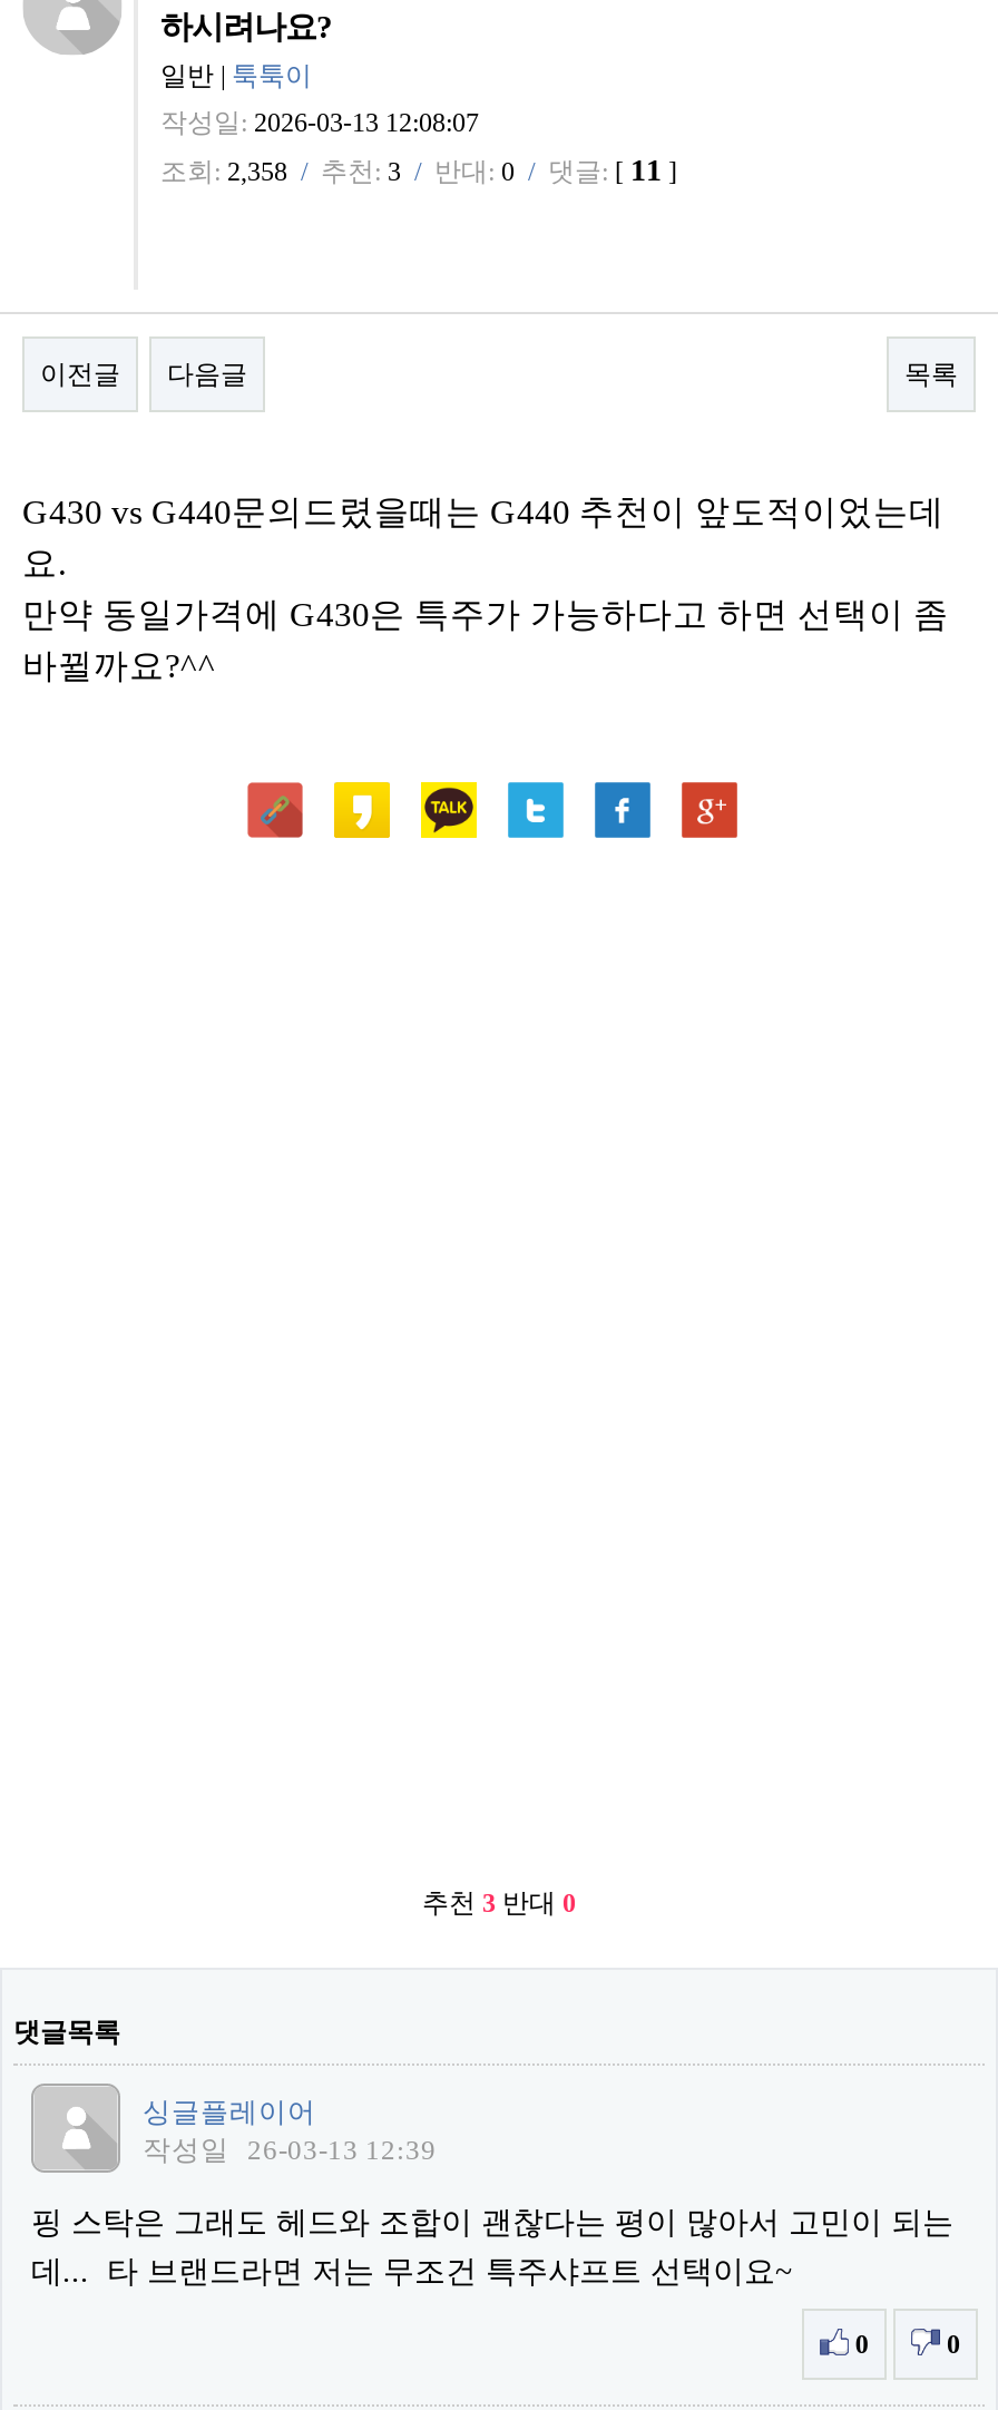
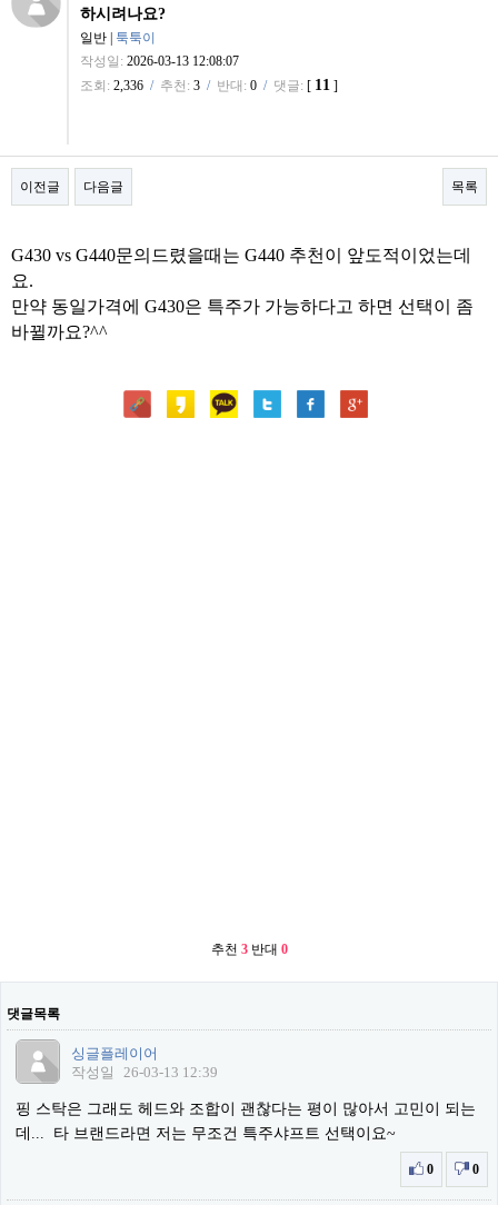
[160,154,677,187] 조회: 2,358 / 추천: 3 / 반대: 0 / 댓글: [11] -> [80,77,338,93] 조회: 2,336 / 추천: 3 / 반대: 0 / 댓글: [11]

